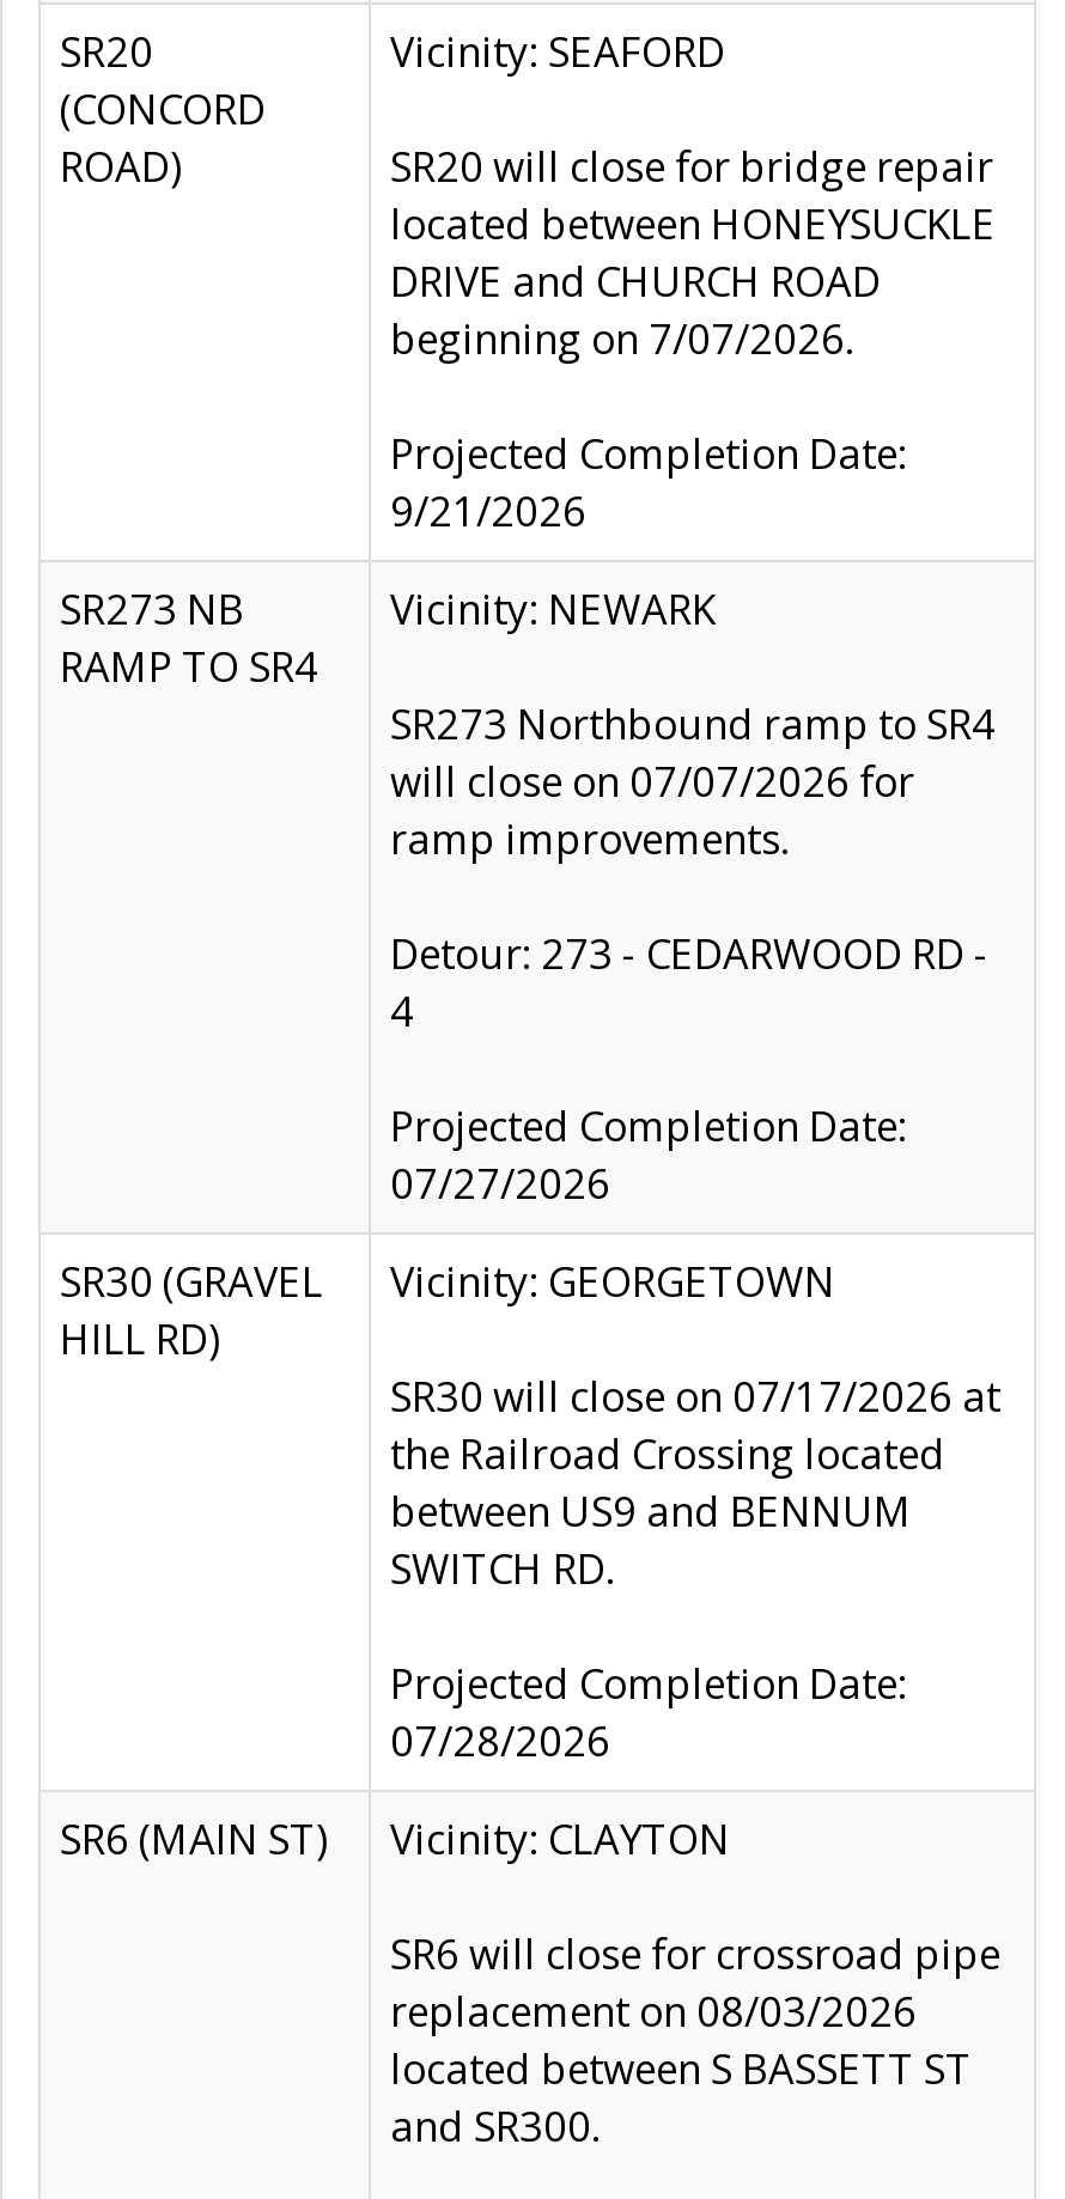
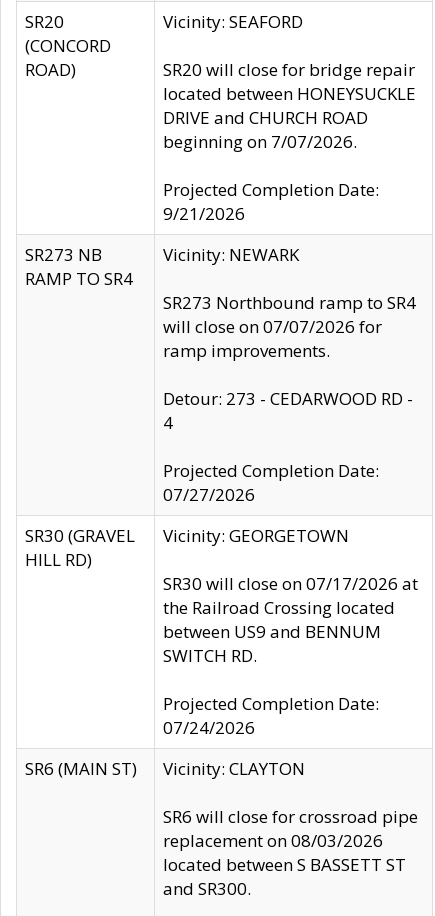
[390,1713,610,1768] 07/28/2026 -> [163,716,255,739] 07/24/2026

